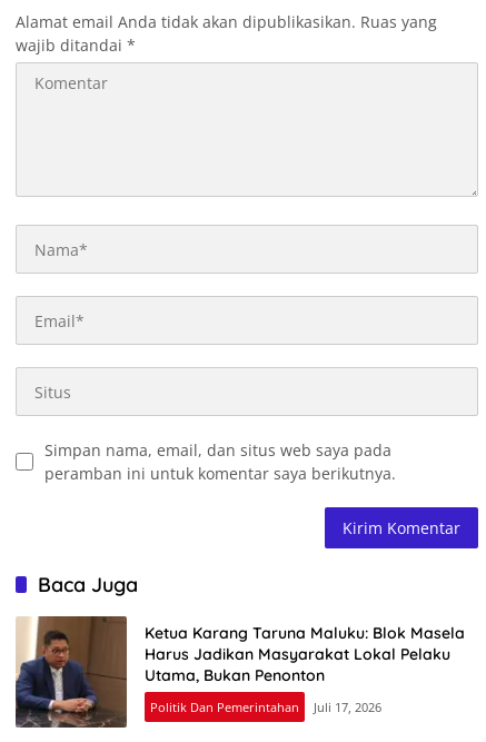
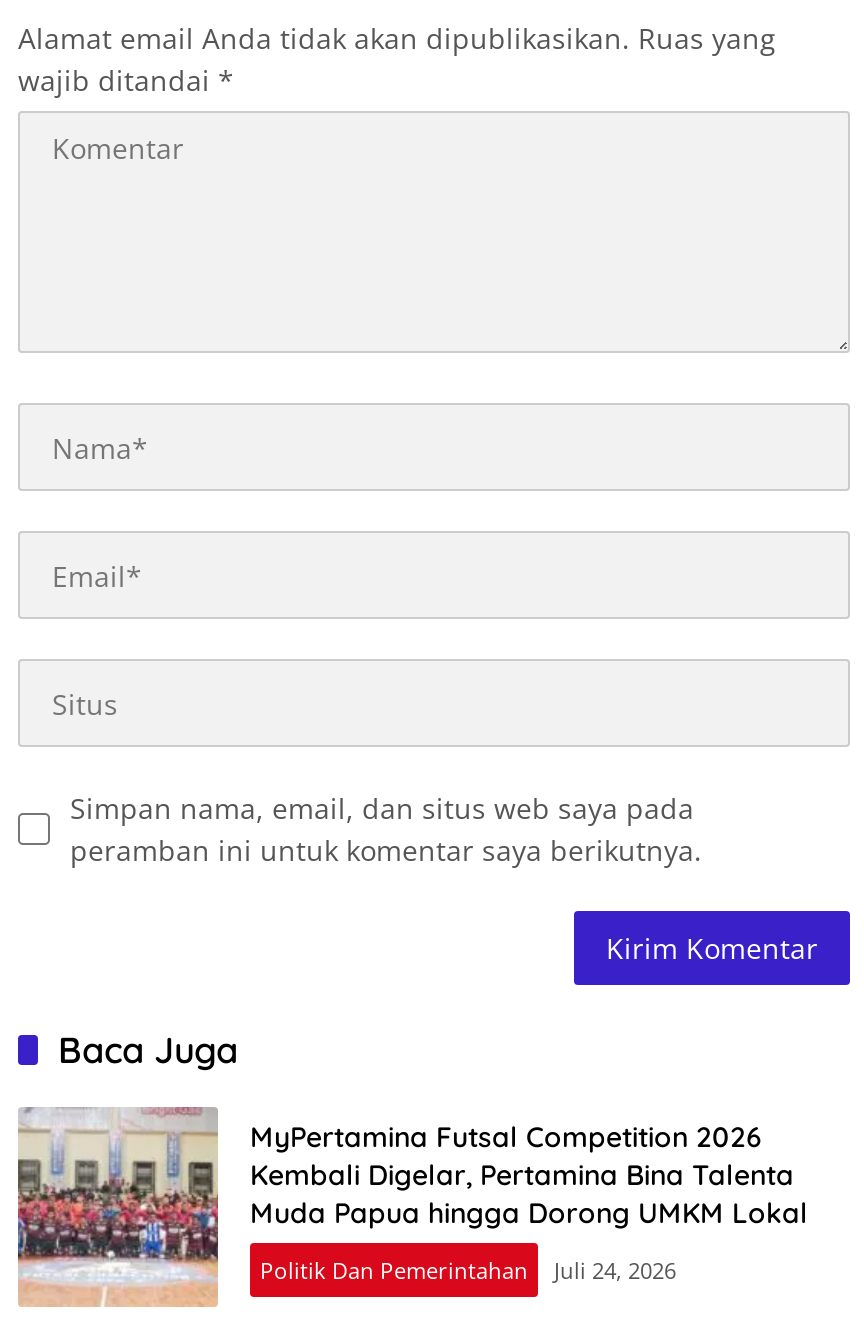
[14,615,465,729] [image] | Ketua Karang Taruna Maluku: Blok Masela | Harus Jadikan Masyarakat Lokal Pelaku | Utama, Bukan Penonton -> [16,1105,808,1307] [image] | MyPertamina Futsal Competition 2026 | Kembali Digelar, Pertamina Bina Talenta | Muda Papua hingga Dorong UMKM Lokal
[150,698,381,715] Politik Dan Pemerintahan Juli 17, 2026 -> [260,1255,676,1285] Politik Dan Pemerintahan Juli 24, 2026

